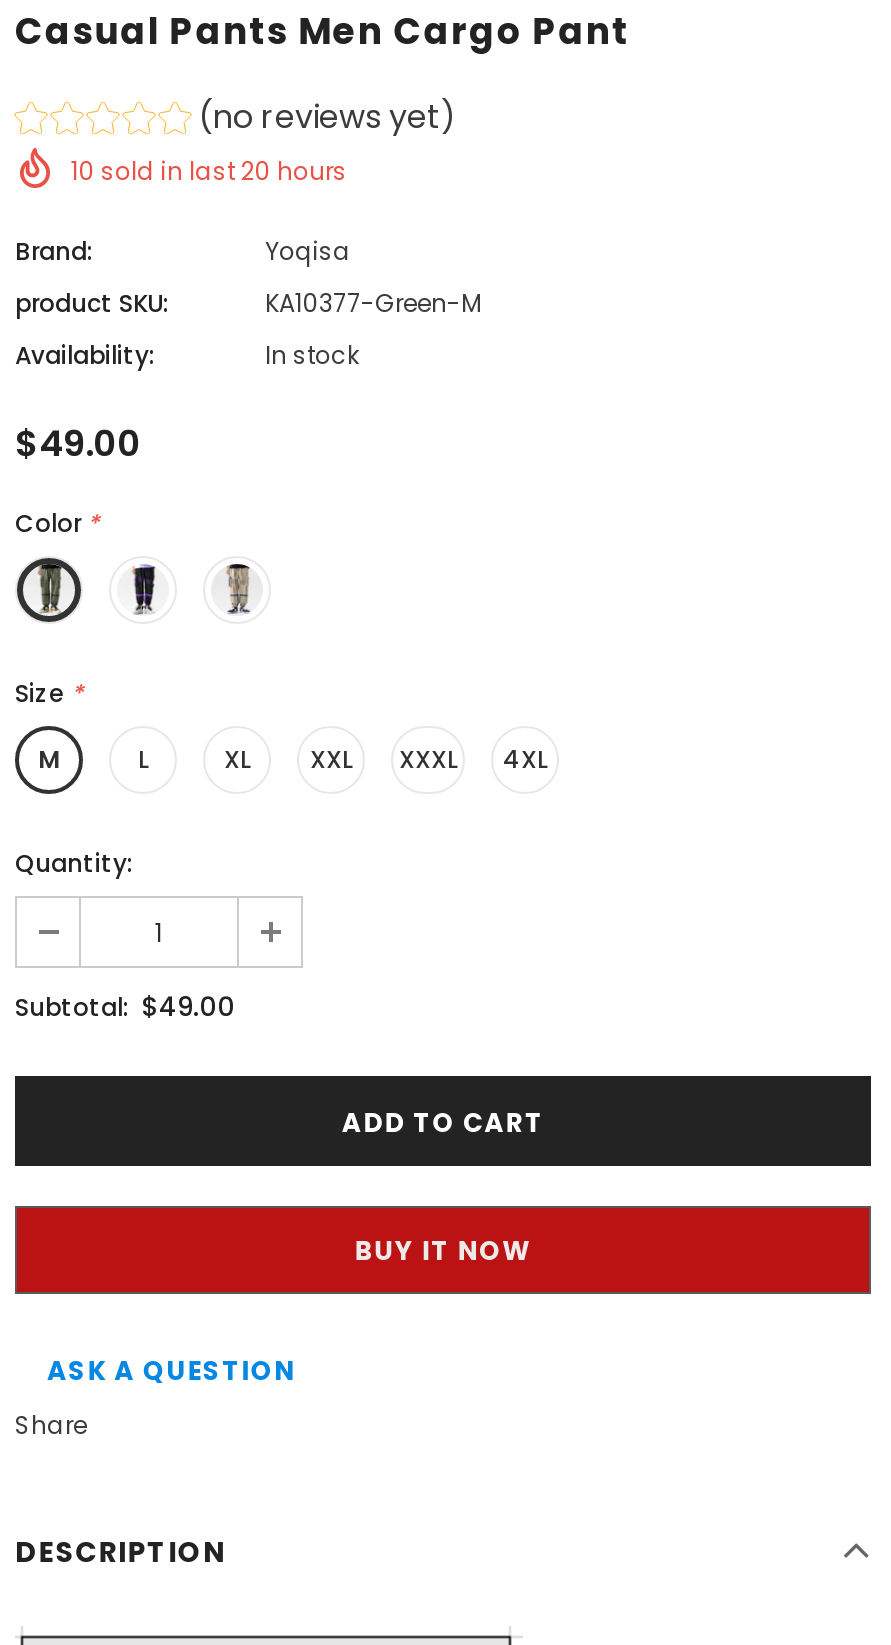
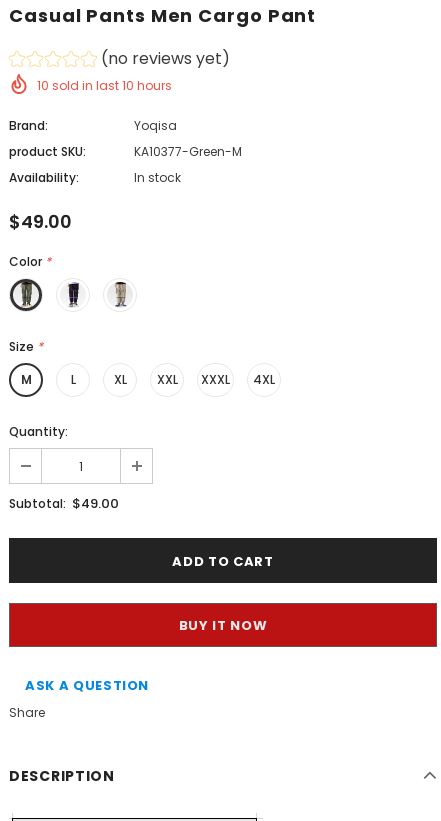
[71,154,347,188] 10 sold in last 20 hours -> [37,77,172,94] 10 sold in last 10 hours

